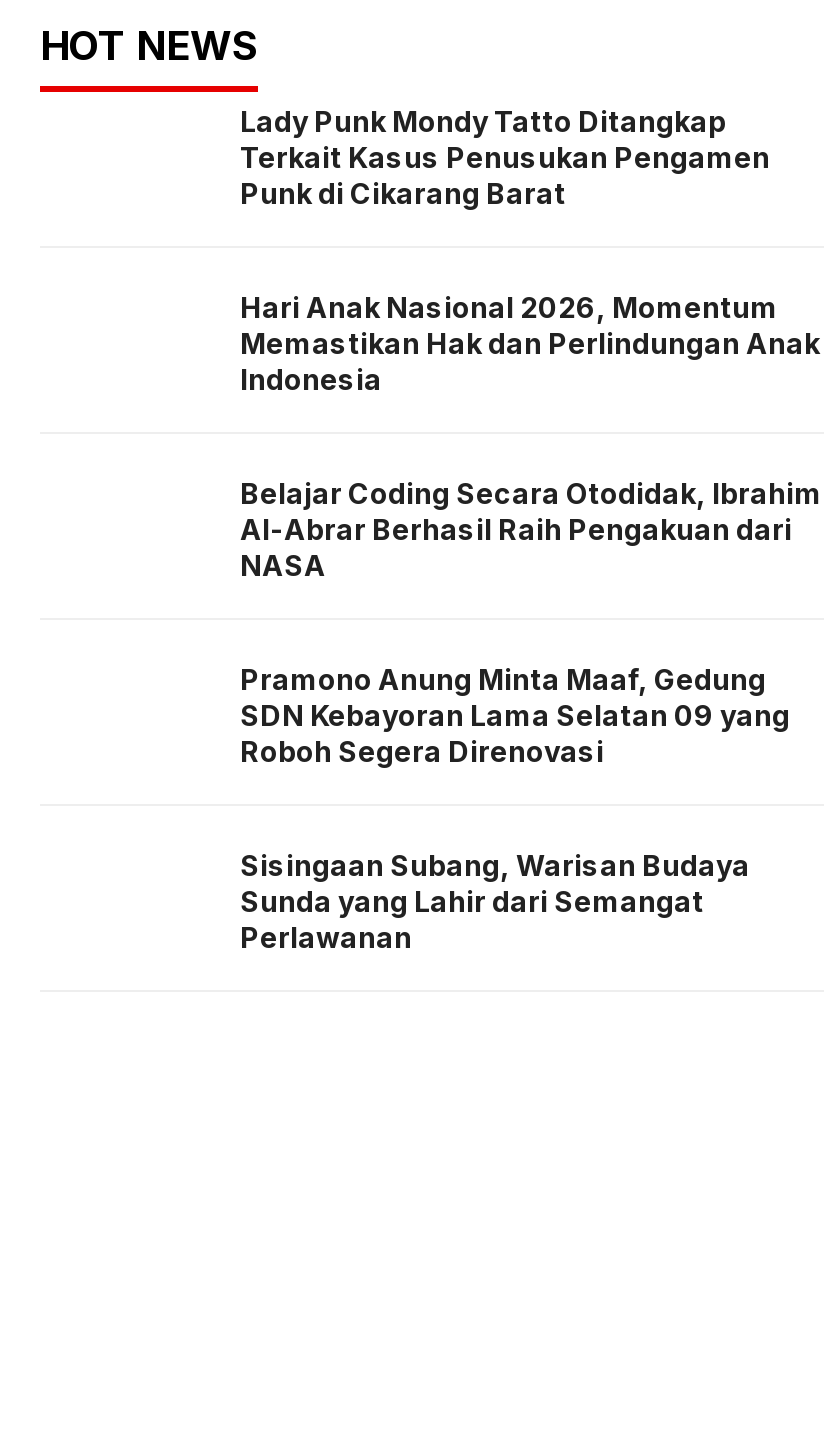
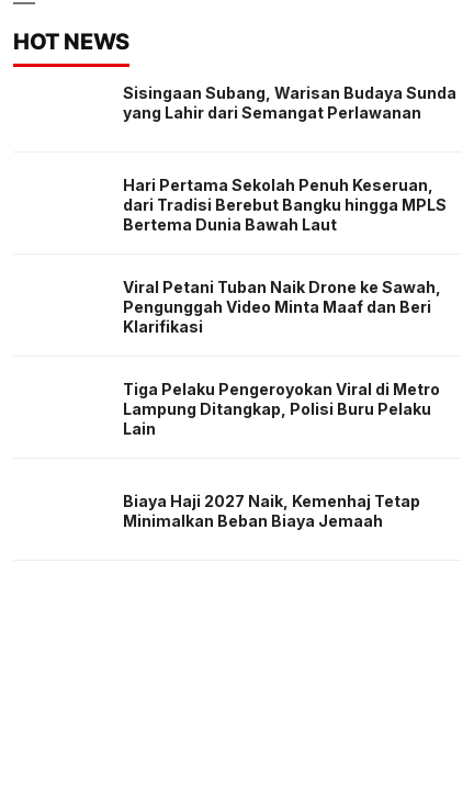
[240,103,770,209] Lady Punk Mondy Tatto Ditangkap | Terkait Kasus Penusukan Pengamen | Punk di Cikarang Barat -> [123,83,456,121] Sisingaan Subang, Warisan Budaya Sunda | yang Lahir dari Semangat Perlawanan
[240,289,820,395] Hari Anak Nasional 2026, Momentum | Memastikan Hak dan Perlindungan Anak | Indonesia -> [123,175,447,233] Hari Pertama Sekolah Penuh Keseruan, | dari Tradisi Berebut Bangku hingga MPLS | Bertema Dunia Bawah Laut
[240,475,822,581] Belajar Coding Secara Otodidak, Ibrahim | Al-Abrar Berhasil Raih Pengakuan dari | NASA -> [123,277,441,335] Viral Petani Tuban Naik Drone ke Sawah, | Pengunggah Video Minta Maaf dan Beri | Klarifikasi
[240,661,790,767] Pramono Anung Minta Maaf, Gedung | SDN Kebayoran Lama Selatan 09 yang | Roboh Segera Direnovasi -> [123,379,440,437] Tiga Pelaku Pengeroyokan Viral di Metro | Lampung Ditangkap, Polisi Buru Pelaku | Lain
[240,847,750,953] Sisingaan Subang, Warisan Budaya | Sunda yang Lahir dari Semangat | Perlawanan -> [123,491,420,530] Biaya Haji 2027 Naik, Kemenhaj Tetap | Minimalkan Beban Biaya Jemaah

